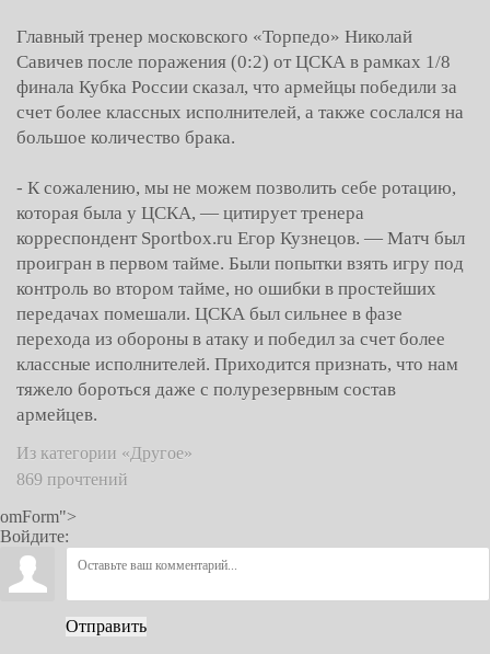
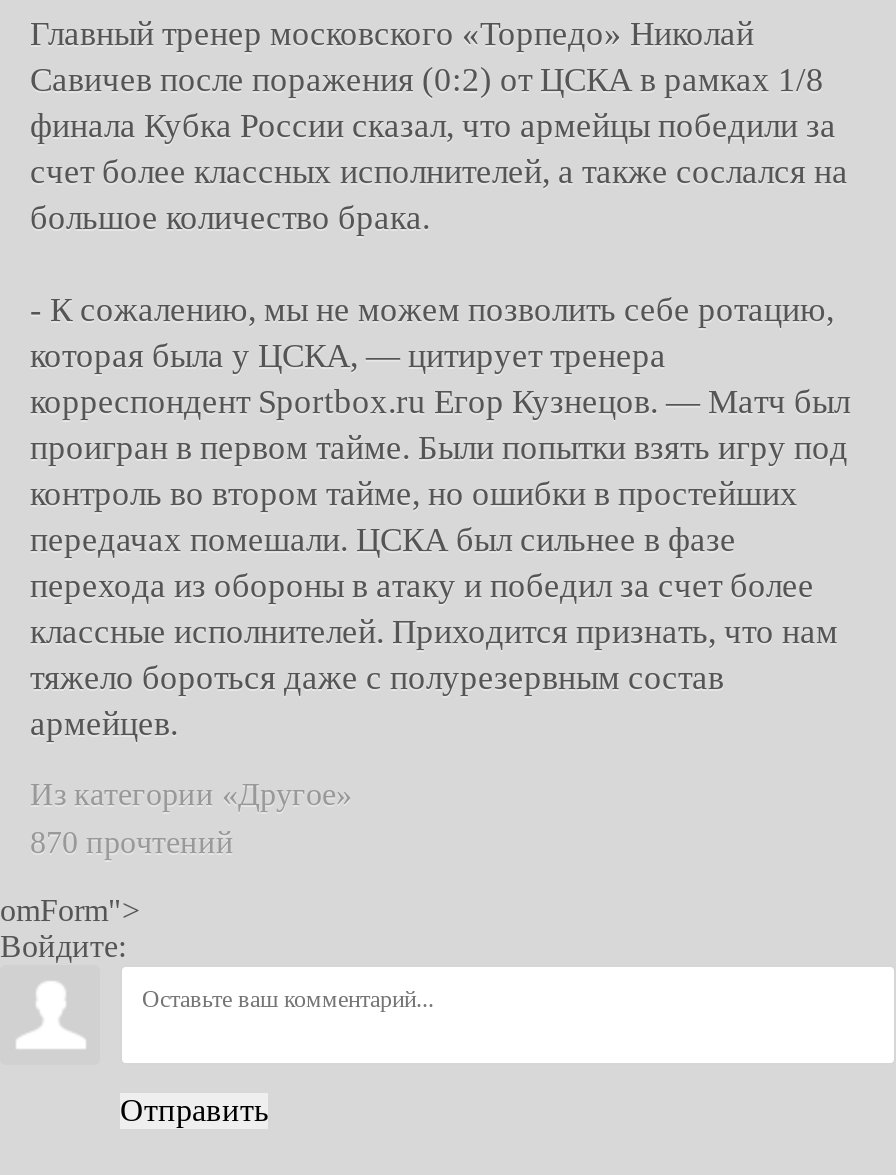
[16,470,128,489] 869 прочтений -> [30,826,234,860] 870 прочтений

